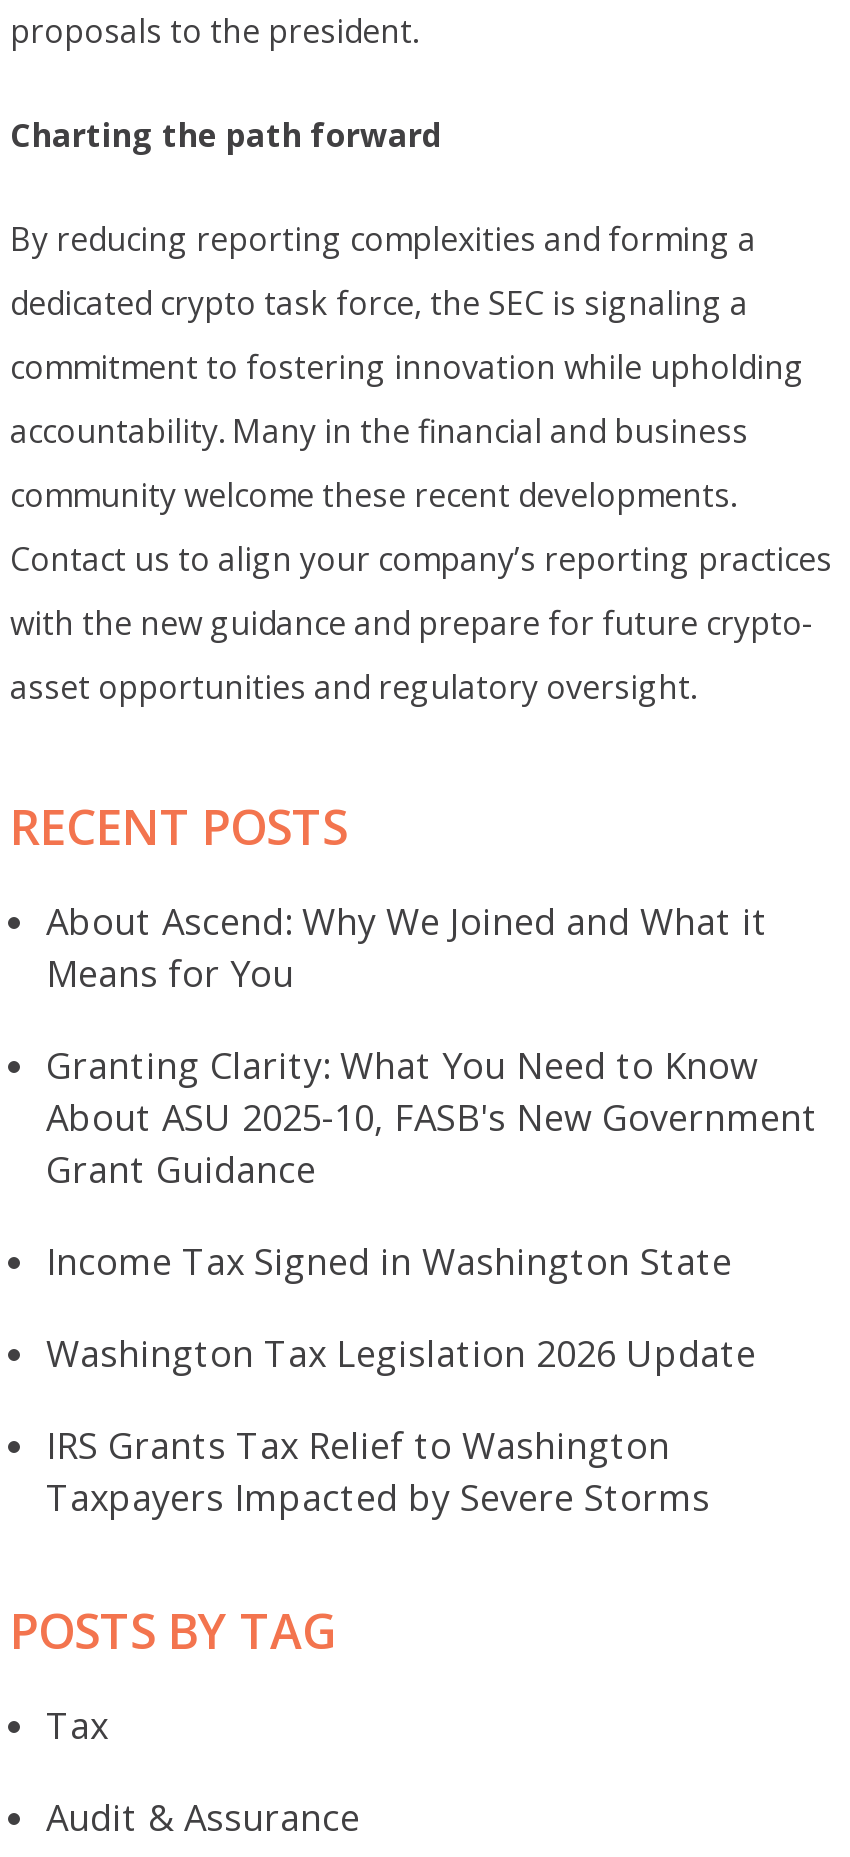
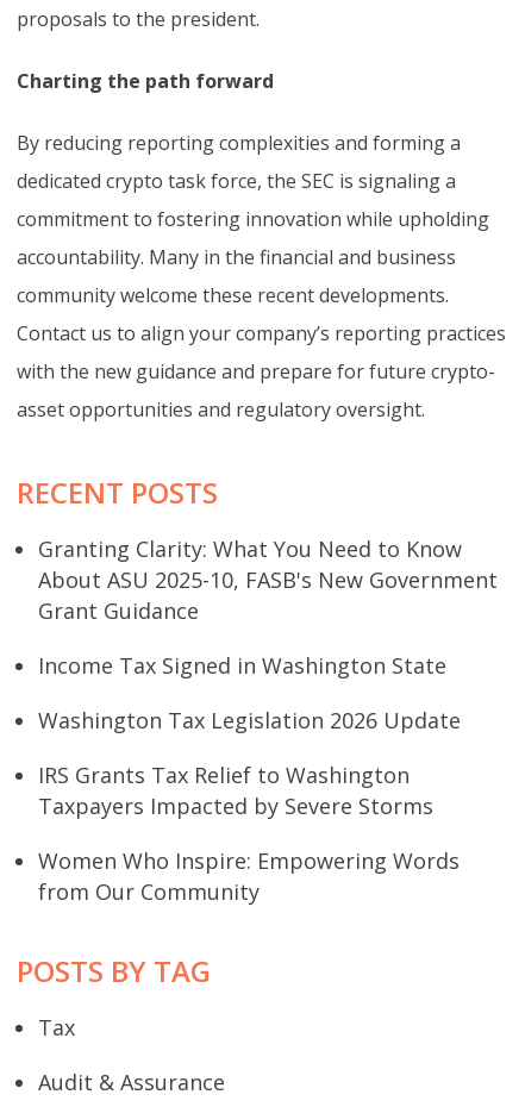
[46,897,768,997] About Ascend: Why We Joined and What it | Means for You -> none
moved [46,1041,818,1521] -> [38,534,498,820]: Granting Clarity: What You Need to Know | About ASU 2025-10, FASB's New Government | Grant Guidance | Income Tax Signed in Washington State | Washington Tax Legislation 2026 Update | IRS Grants Tax Relief to Washington | Taxpayers Impacted by Severe Storms
none -> [38,846,460,906] Women Who Inspire: Empowering Words | from Our Community

